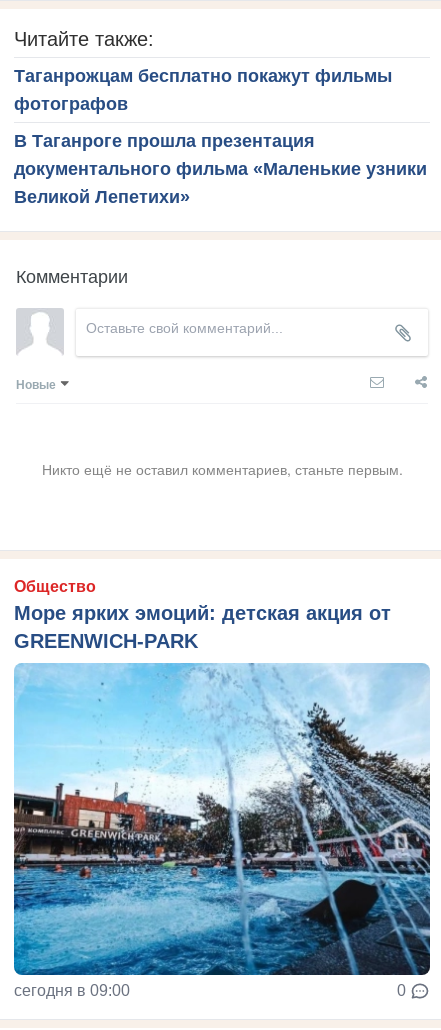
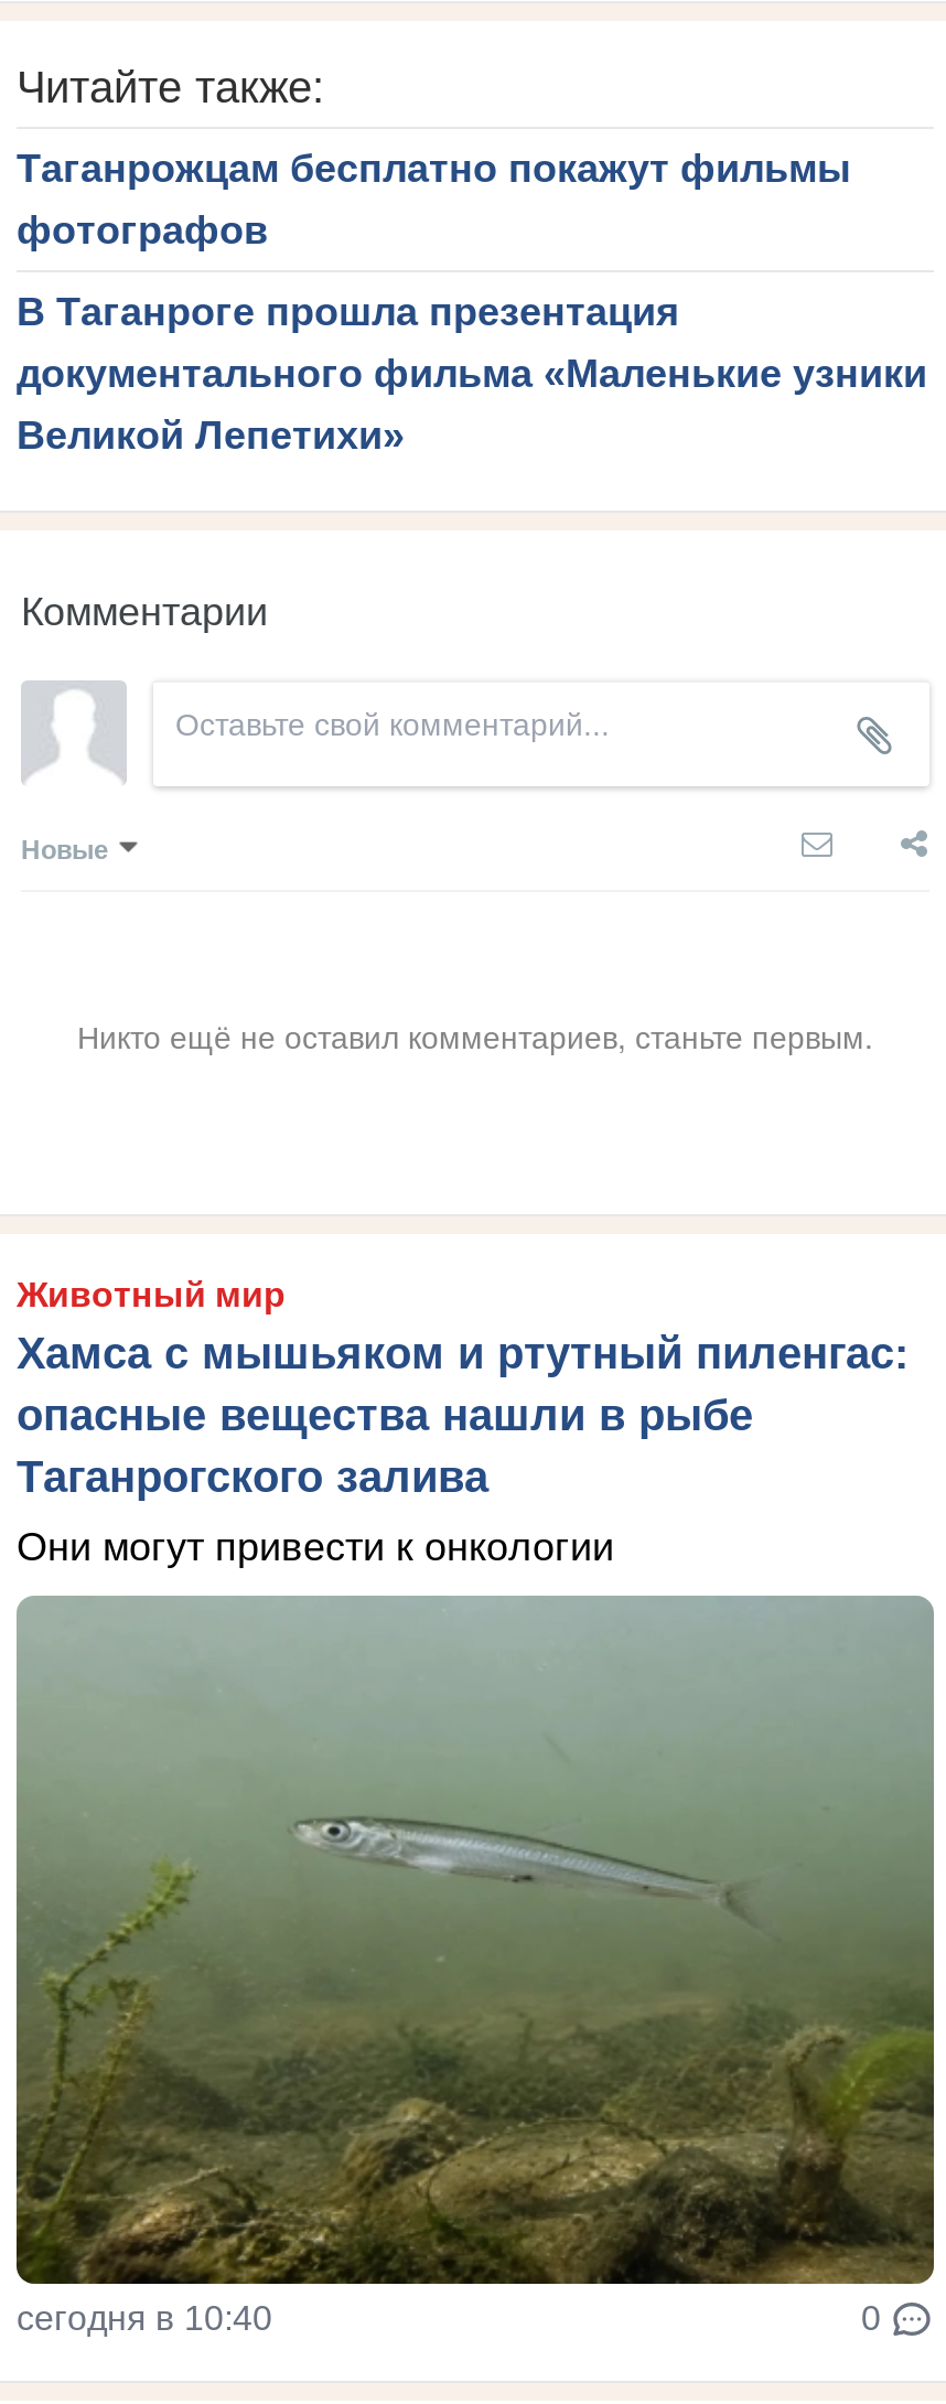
[14,578,391,652] Общество | Море ярких эмоций: детская акция от | GREENWICH-PARK -> [17,1276,910,1569] Животный мир | Хамса с мышьяком и ртутный пиленгас: | опасные вещества нашли в рыбе | Таганрогского залива | Они могут привести к онкологии
[13,663,431,999] [image] | сегодня в 09:00 -> [14,1595,936,2337] [image] | сегодня в 10:40

